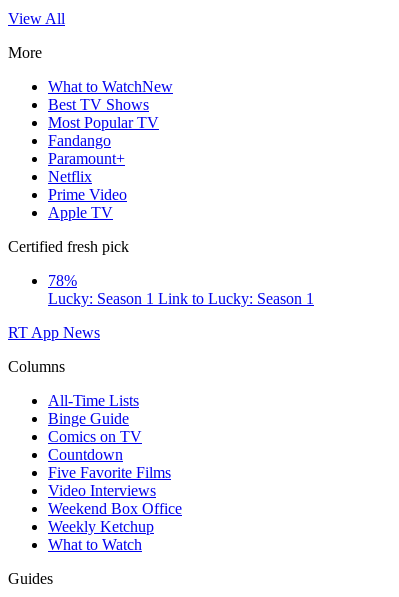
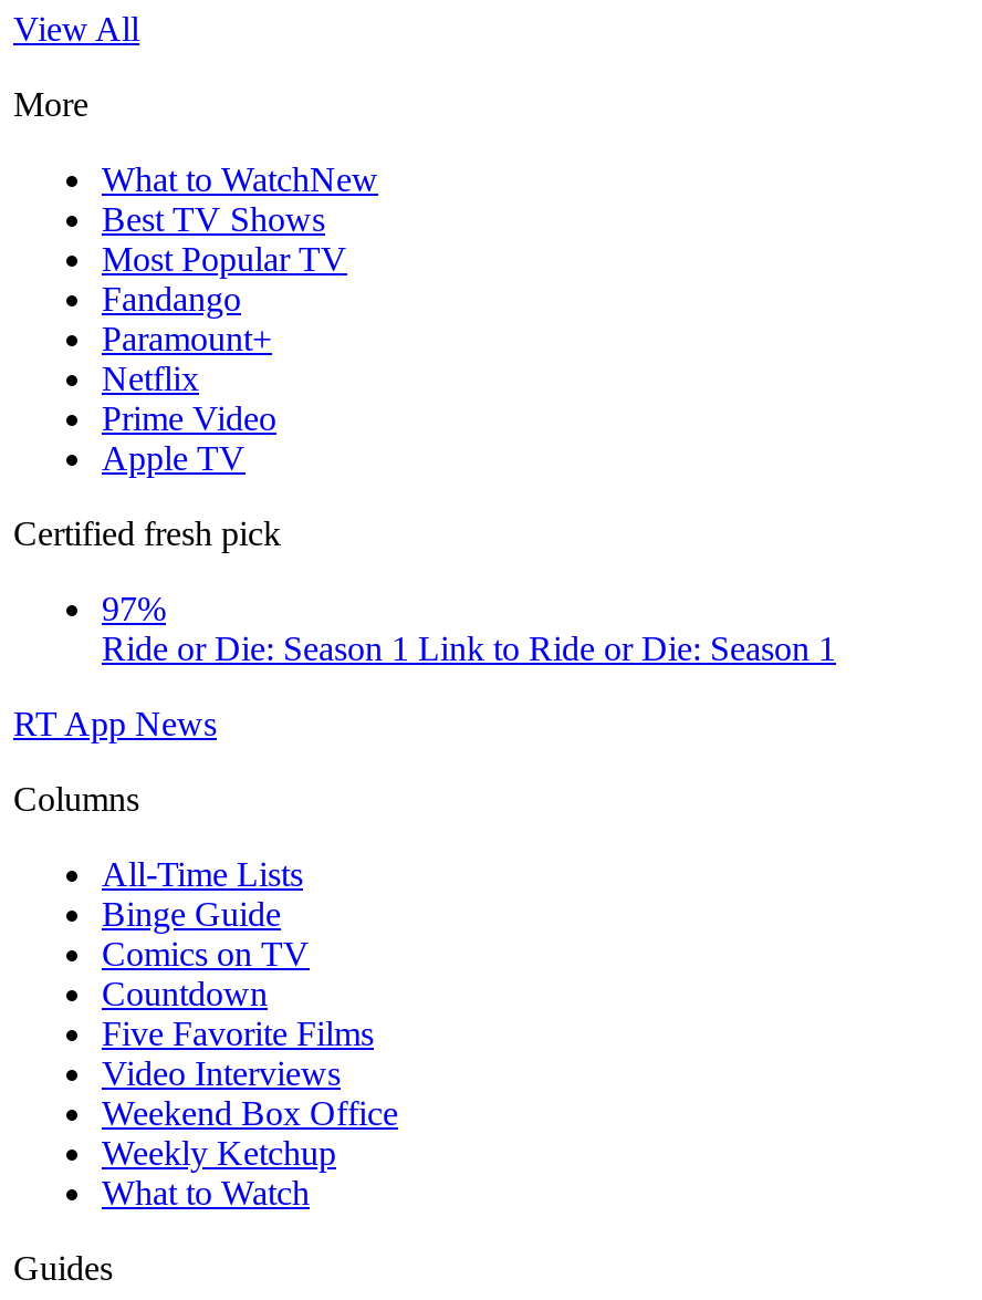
[48,272,314,307] 78% | Lucky: Season 1 Link to Lucky: Season 1 -> [102,590,836,667] 97% | Ride or Die: Season 1 Link to Ride or Die: Season 1

